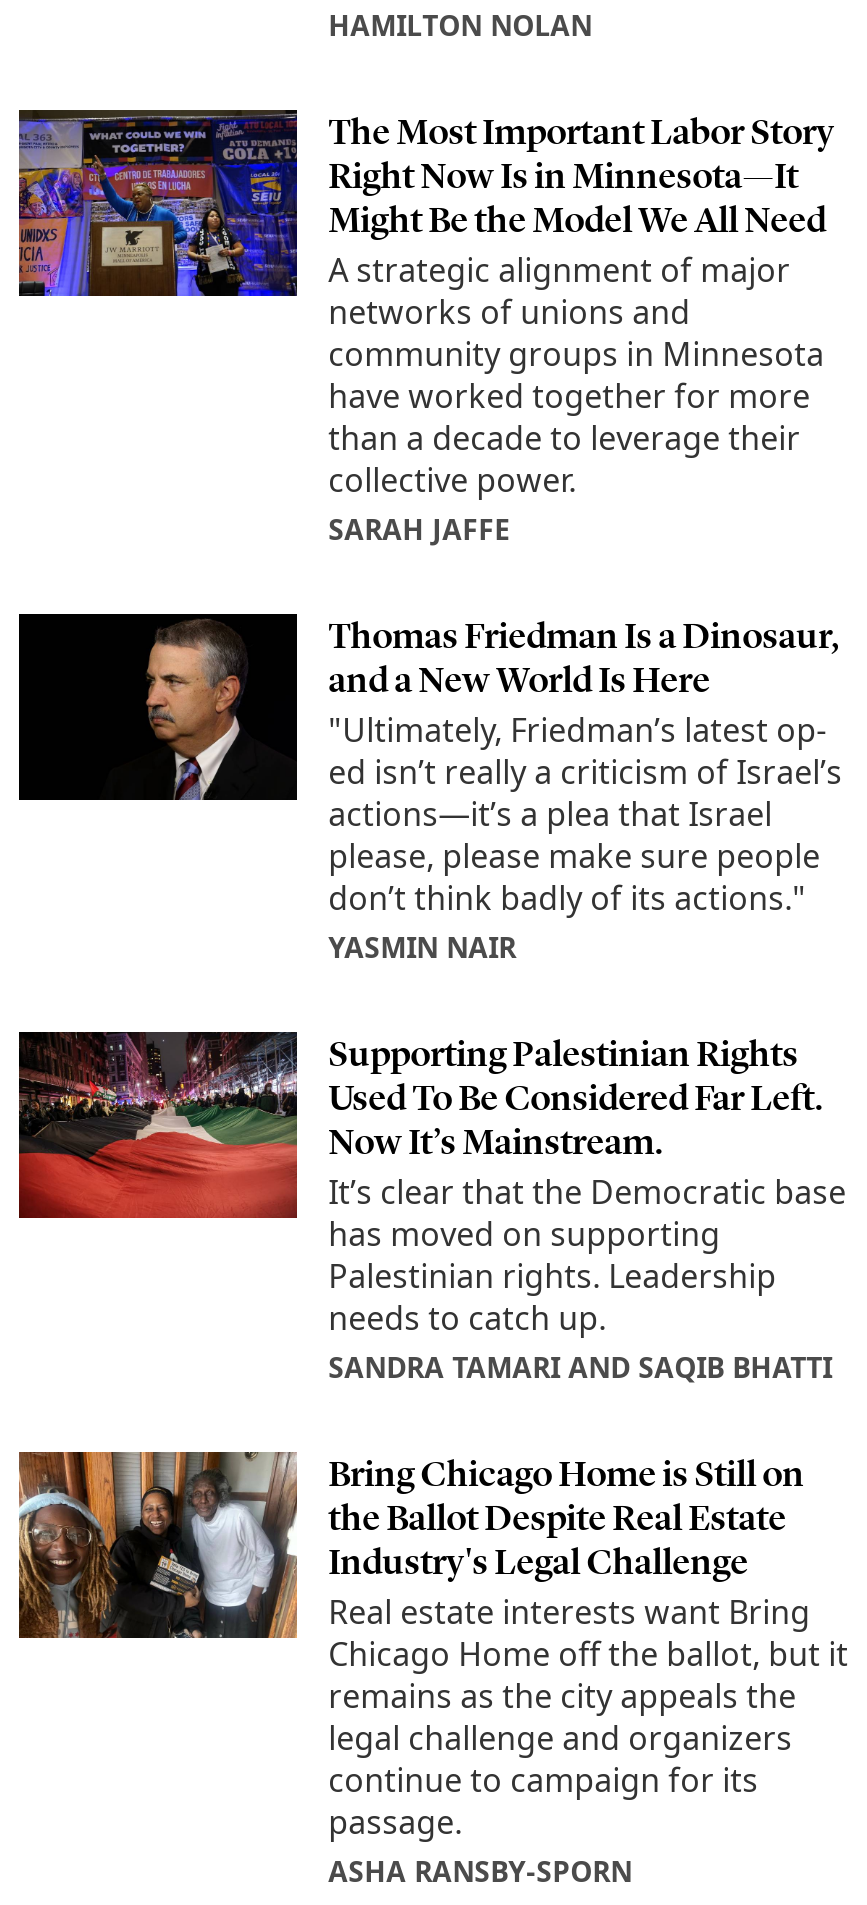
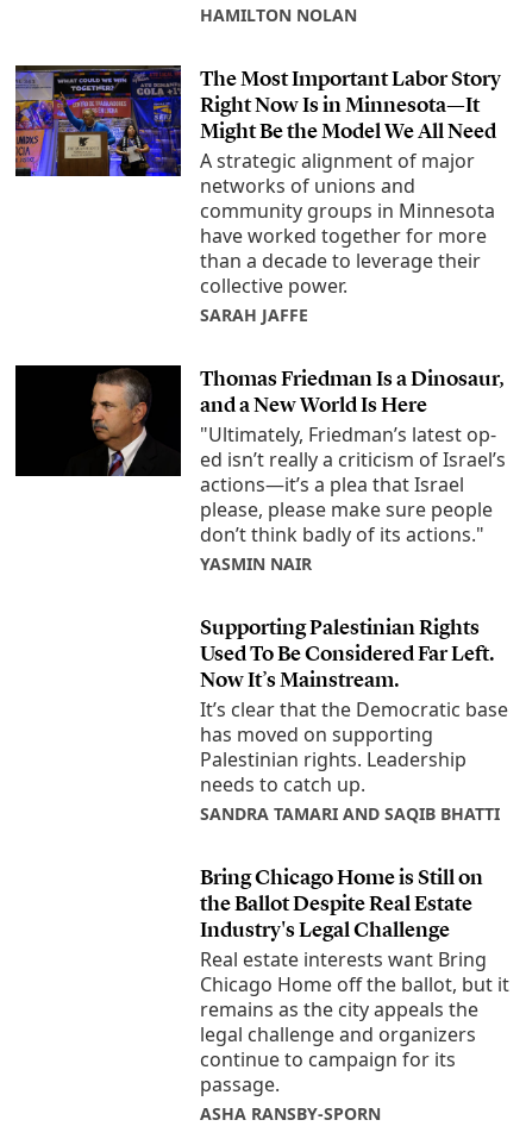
[17,1030,299,1220] [image] -> none
[17,1450,299,1640] [image] -> none

